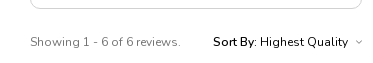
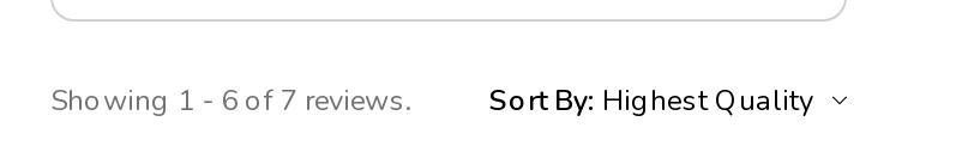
[30,34,181,50] Showing 1 - 6 of 6 reviews. -> [50,81,413,119] Showing 1 - 6 of 7 reviews.

